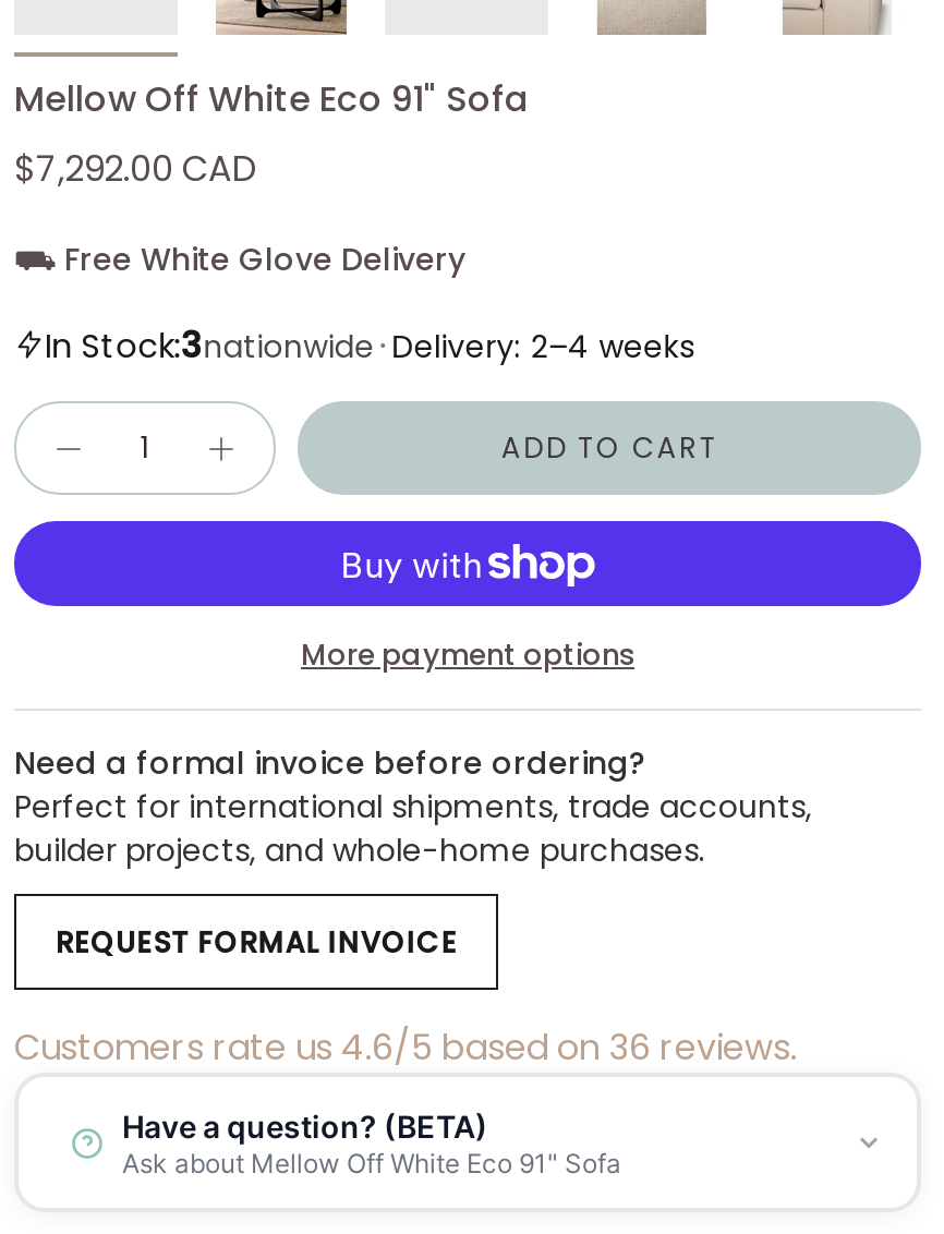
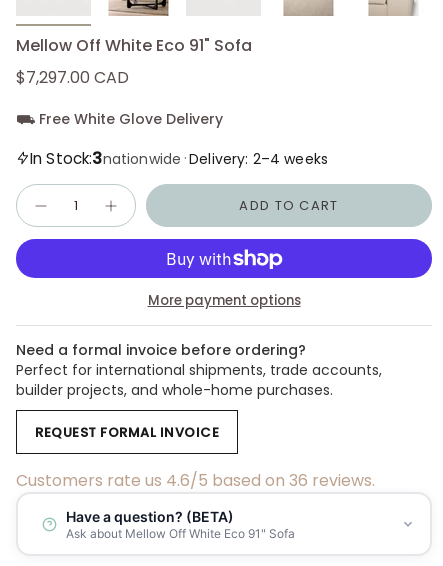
[14,144,258,194] $7,292.00 CAD -> [16,66,129,89] $7,297.00 CAD

